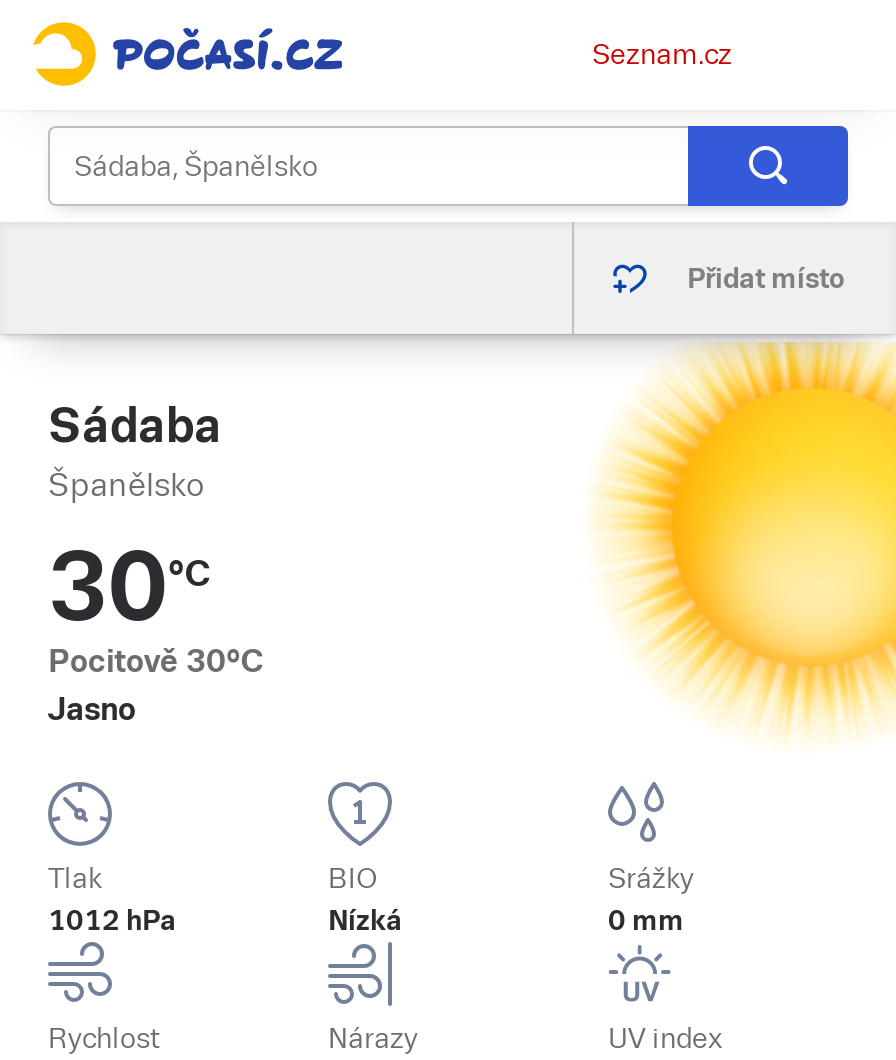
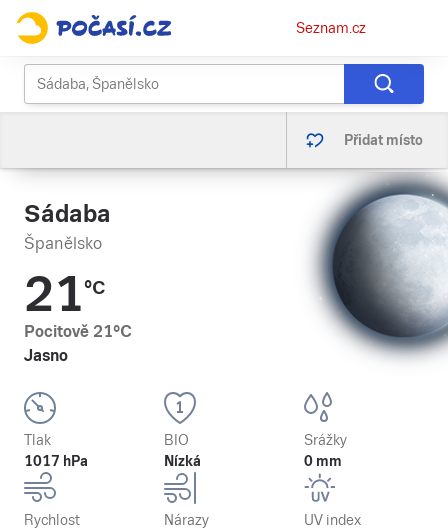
[594,342,890,740] [image] -> [298,173,445,369] [image]
[48,532,210,642] 30°C -> [24,267,105,322] 21°C
[48,642,264,680] Pocitově 30°C -> [24,322,132,341] Pocitově 21°C
[48,904,176,936] 1012 hPa -> [24,453,88,469] 1017 hPa

